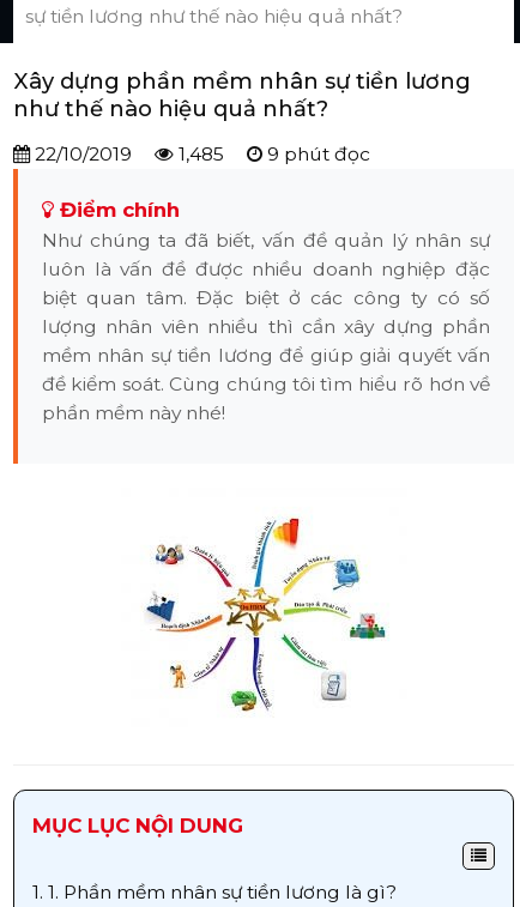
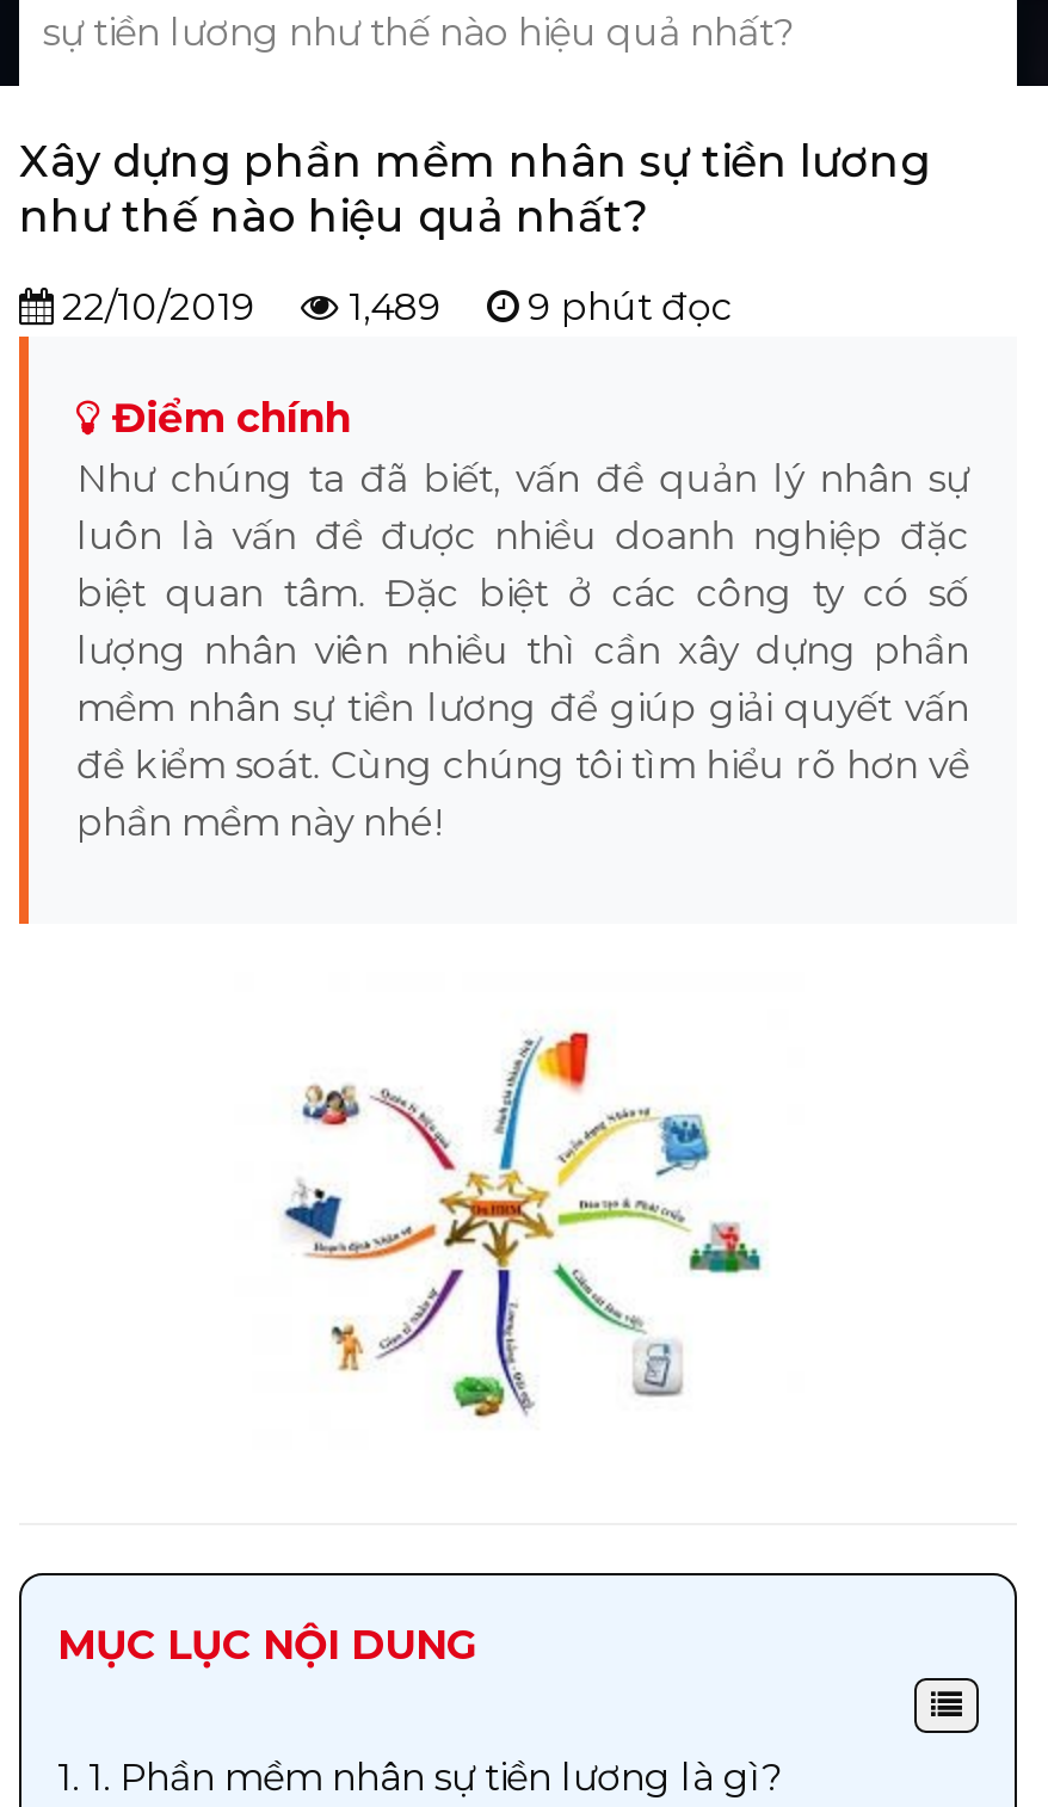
[179,143,370,165] 1,485 9 phút đọc -> [349,284,733,329] 1,489 9 phút đọc

